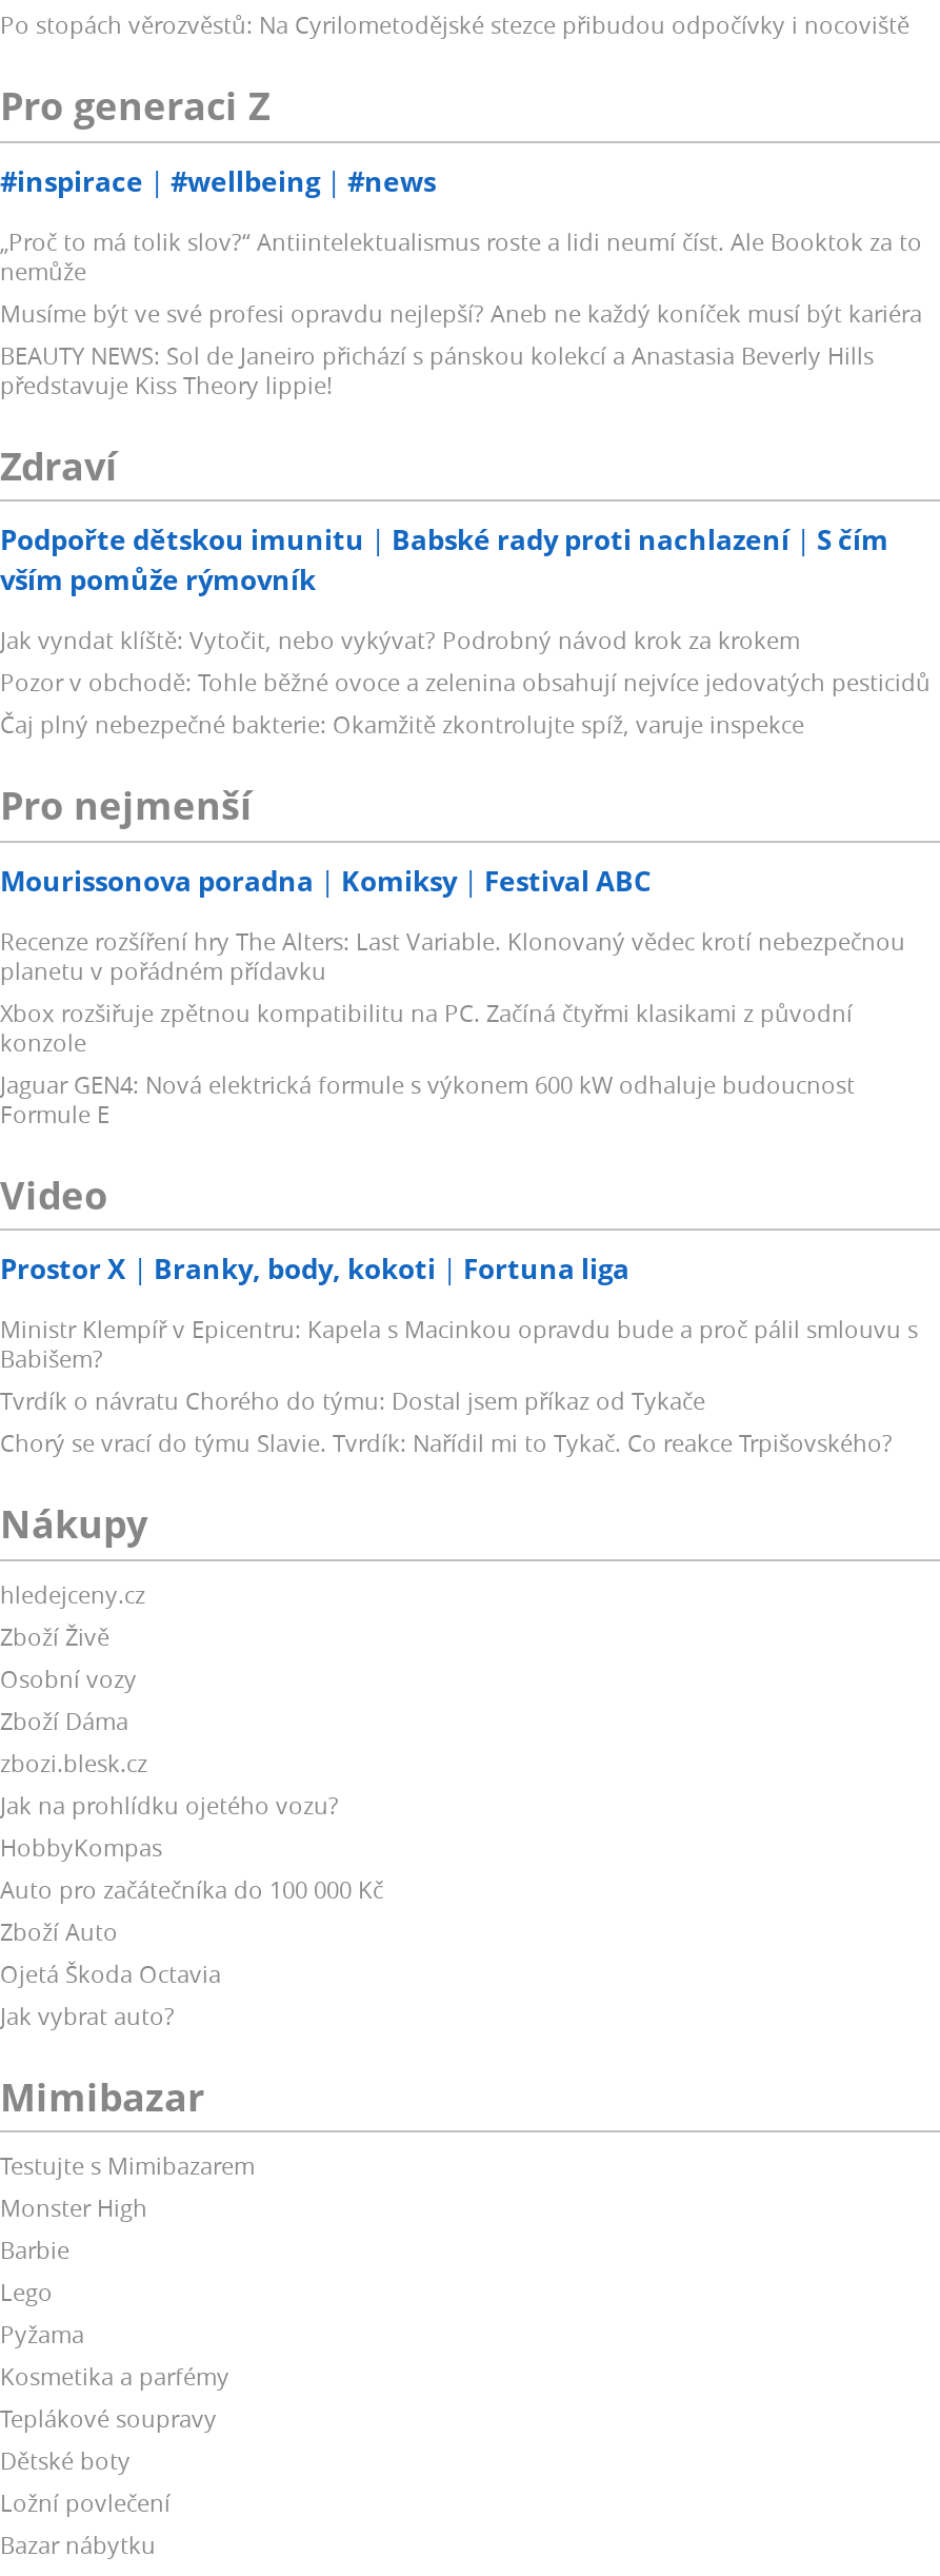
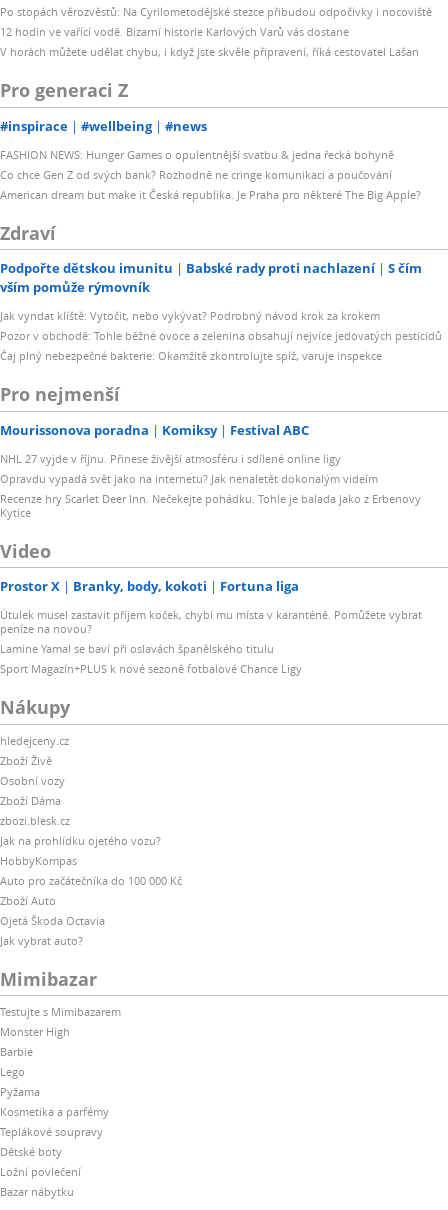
none -> [0,24,419,59] 12 hodin ve vařící vodě. Bizarní historie Karlových Varů vás dostane | V horách můžete udělat chybu, i když jste skvěle připravení, říká cestovatel Lašan
moved [0,80,436,199] -> [0,78,207,135]: Pro generaci Z | #inspirace | #wellbeing | #news
[0,225,922,400] „Proč to má tolik slov?“ Antiintelektualismus roste a lidi neumí číst. Ale Booktok za to | nemůže | Musíme být ve své profesi opravdu nejlepší? Aneb ne každý koníček musí být kariéra | BEAUTY NEWS: Sol de Janeiro přichází s pánskou kolekcí a Anastasia Beverly Hills | představuje Kiss Theory lippie! -> [0,147,421,202] FASHION NEWS: Hunger Games o opulentnější svatbu & jedna řecká bohyně | Co chce Gen Z od svých bank? Rozhodně ne cringe komunikaci a poučování | American dream but make it Česká republika. Je Praha pro některé The Big Apple?
[0,924,905,1129] Recenze rozšíření hry The Alters: Last Variable. Klonovaný vědec krotí nebezpečnou | planetu v pořádném přídavku | Xbox rozšiřuje zpětnou kompatibilitu na PC. Začíná čtyřmi klasikami z původní | konzole | Jaguar GEN4: Nová elektrická formule s výkonem 600 kW odhaluje budoucnost | Formule E -> [0,451,421,520] NHL 27 vyjde v říjnu. Přinese živější atmosféru i sdílené online ligy | Opravdu vypadá svět jako na internetu? Jak nenaletět dokonalým videím | Recenze hry Scarlet Deer Inn. Nečekejte pohádku. Tohle je balada jako z Erbenovy | Kytice
[0,1313,918,1458] Ministr Klempíř v Epicentru: Kapela s Macinkou opravdu bude a proč pálil smlouvu s | Babišem? | Tvrdík o návratu Chorého do týmu: Dostal jsem příkaz od Tykače | Chorý se vrací do týmu Slavie. Tvrdík: Nařídil mi to Tykač. Co reakce Trpišovského? -> [0,607,422,676] Útulek musel zastavit příjem koček, chybí mu místa v karanténě. Pomůžete vybrat | peníze na novou? | Lamine Yamal se baví při oslavách španělského titulu | Sport Magazín+PLUS k nové sezoně fotbalové Chance Ligy

